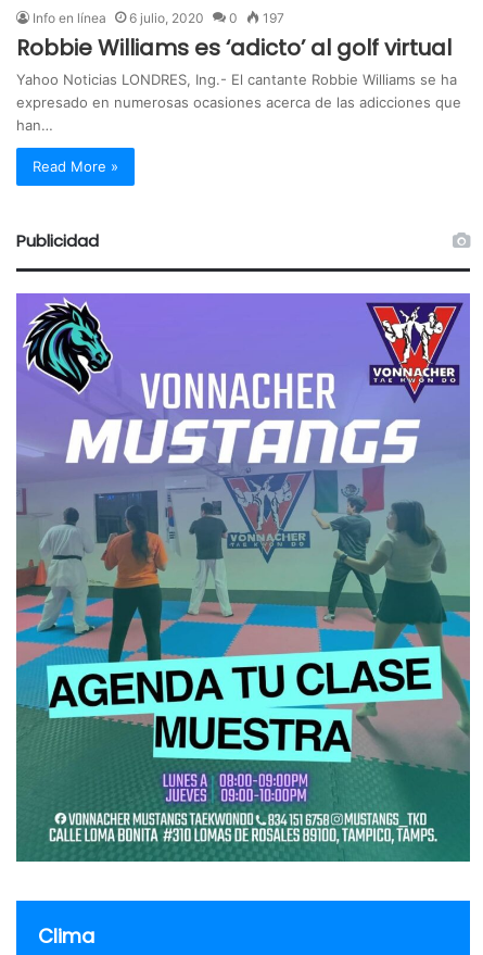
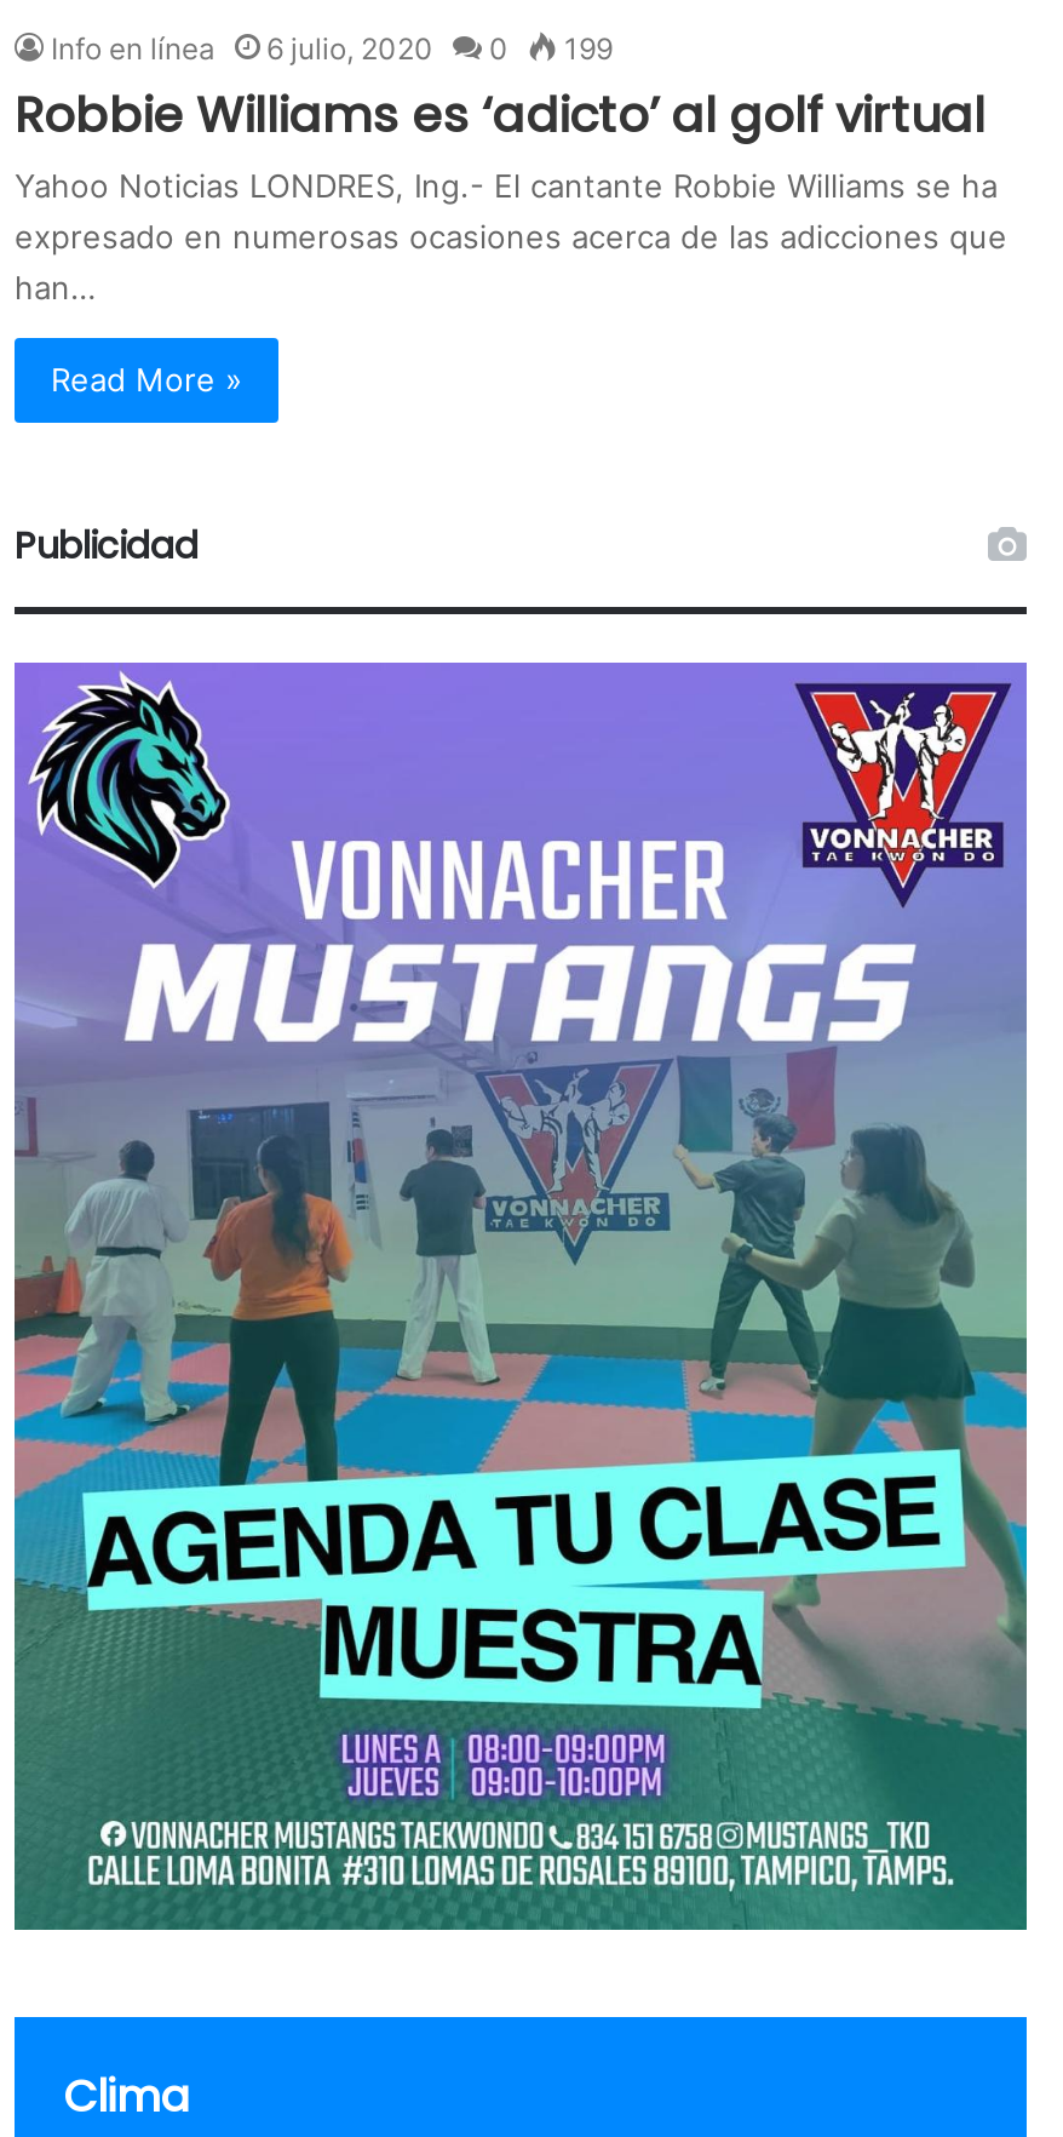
[33,10,284,27] Info en línea 6 julio, 2020 0 197 -> [51,31,613,68] Info en línea 6 julio, 2020 0 199

